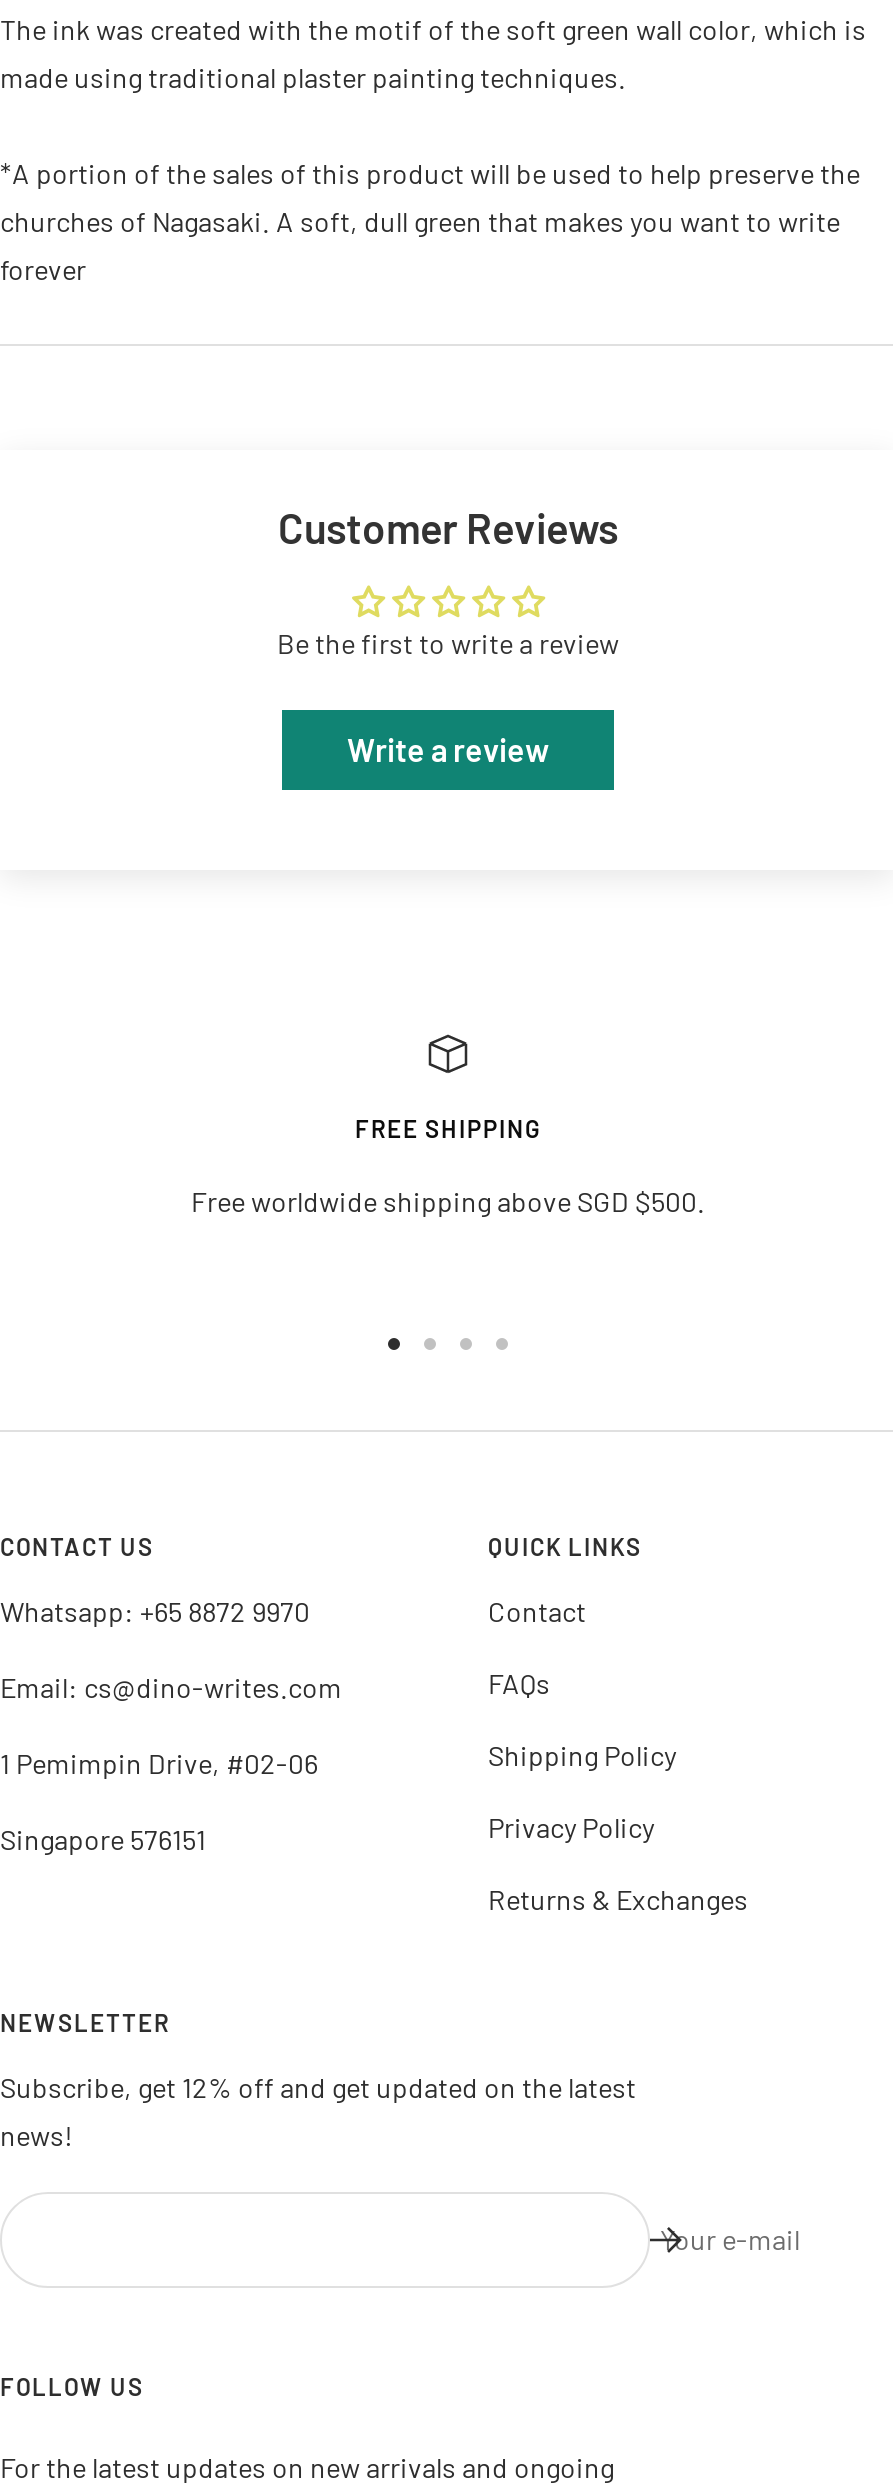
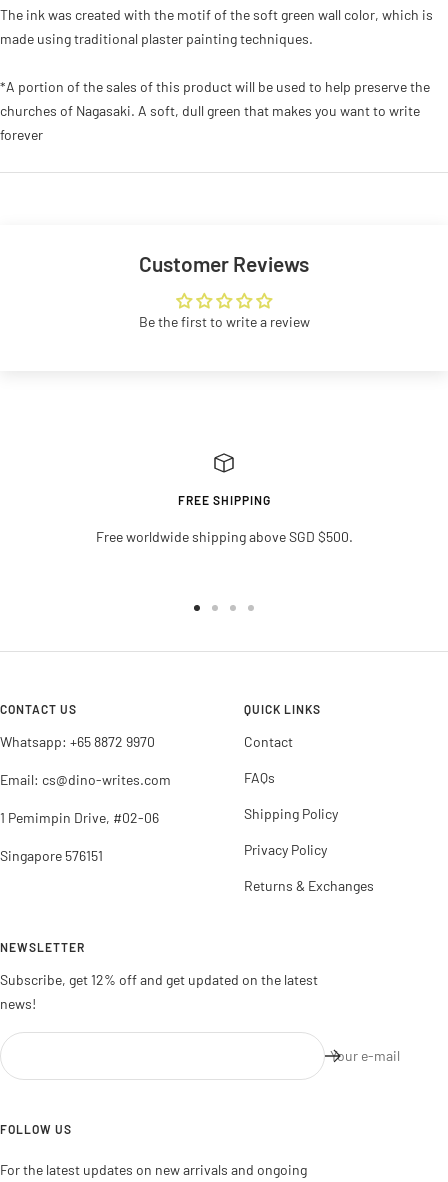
[347,729,549,767] Write a review -> none

